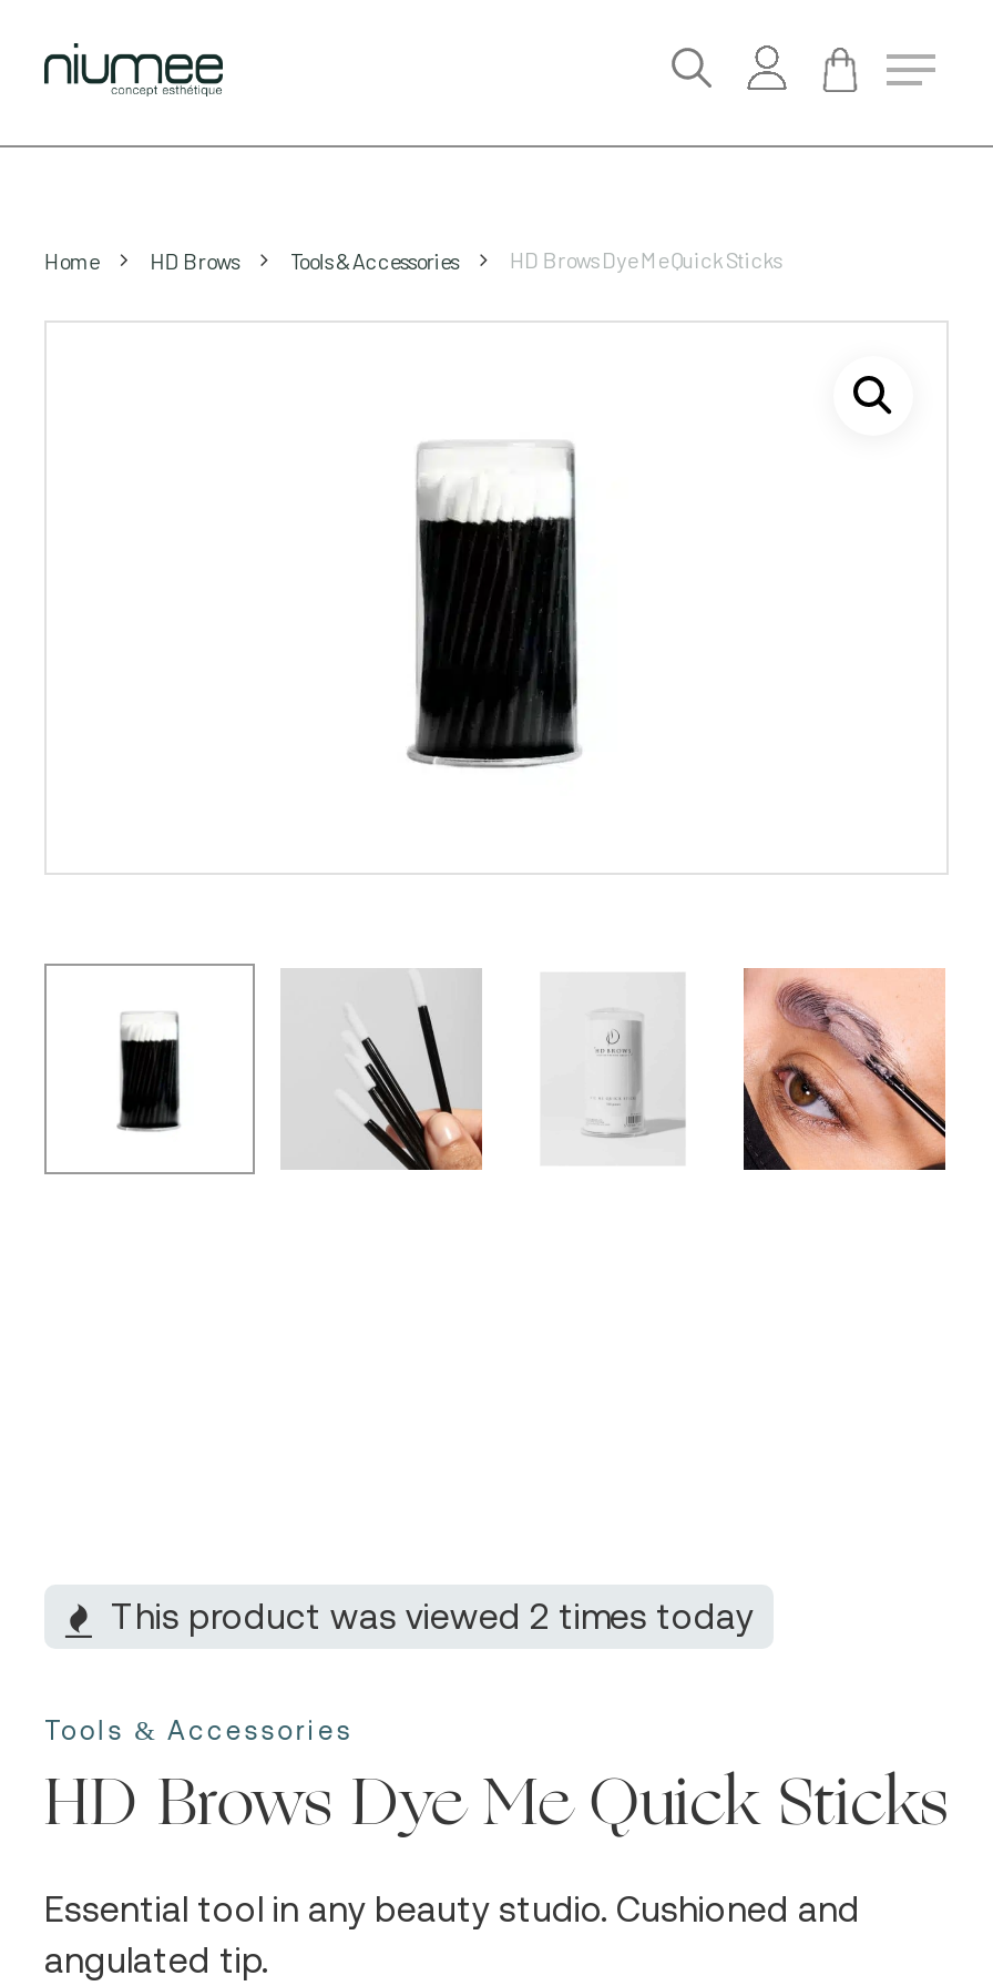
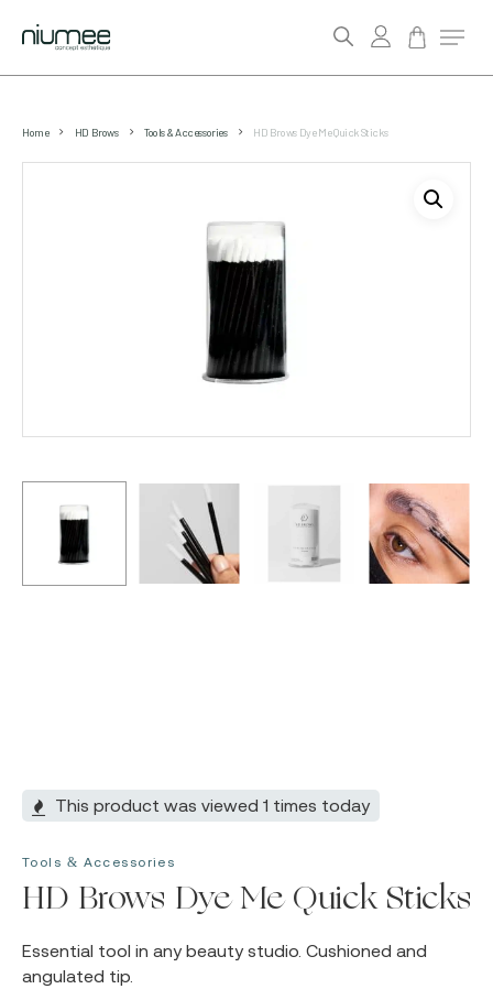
[111,1596,754,1636] This product was viewed 2 times today -> [55,795,370,815] This product was viewed 1 times today

